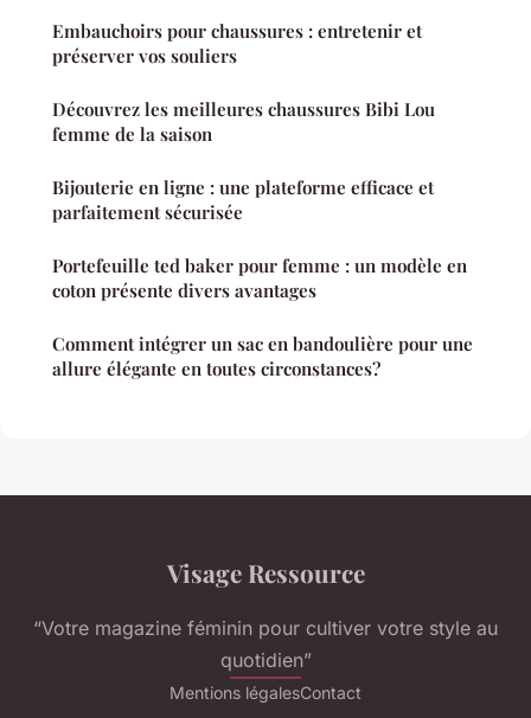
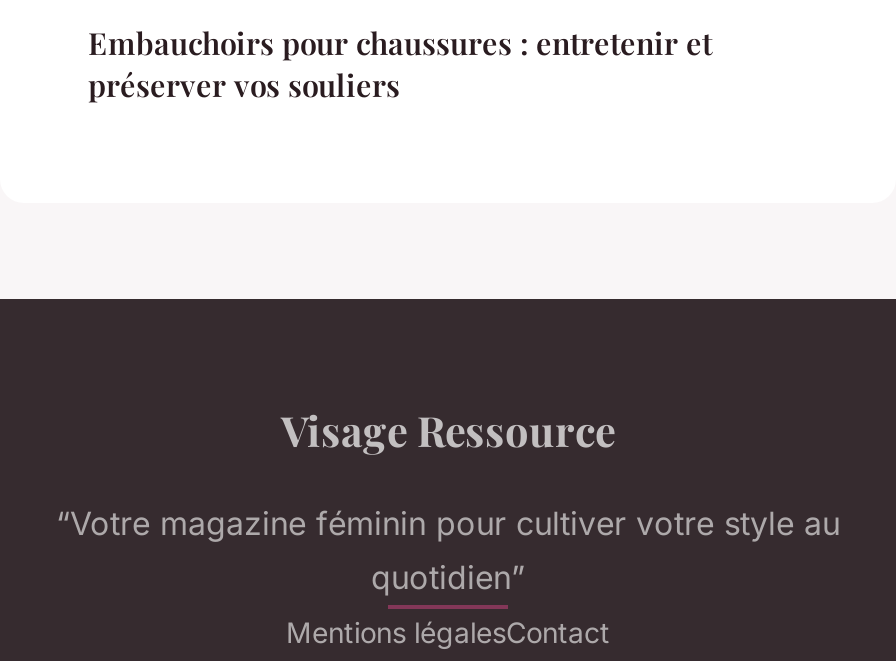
[52,97,473,380] Découvrez les meilleures chaussures Bibi Lou | femme de la saison | Bijouterie en ligne : une plateforme efficace et | parfaitement sécurisée | Portefeuille ted baker pour femme : un modèle en | coton présente divers avantages | Comment intégrer un sac en bandoulière pour une | allure élégante en toutes circonstances? -> none

